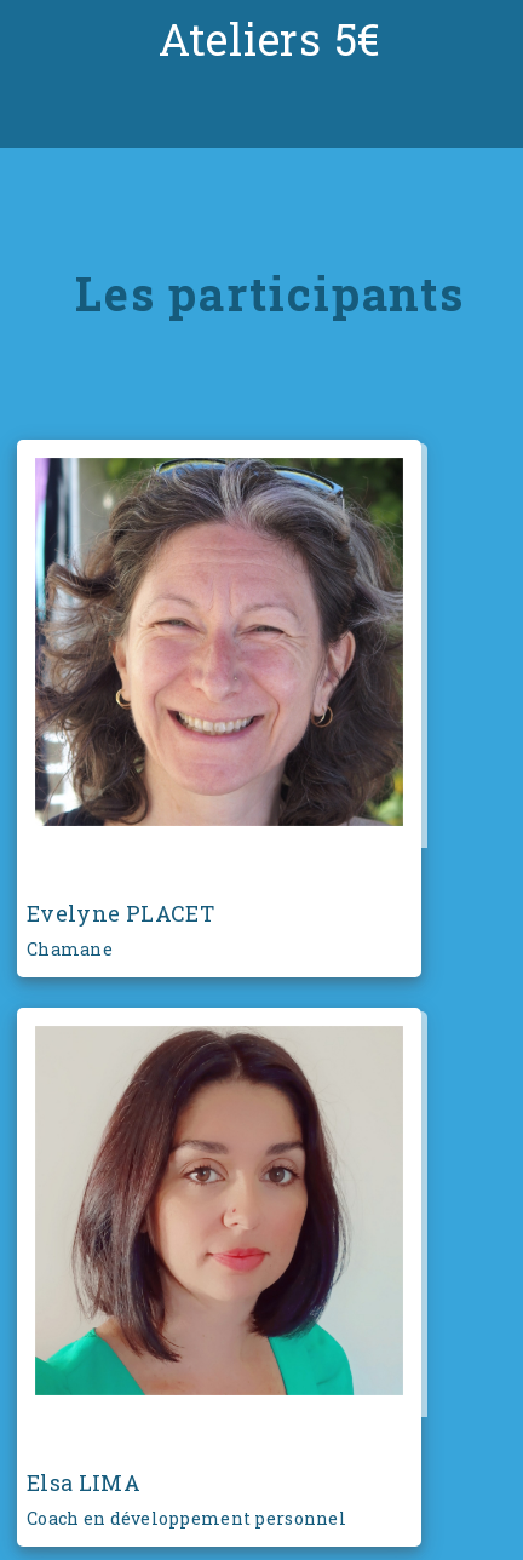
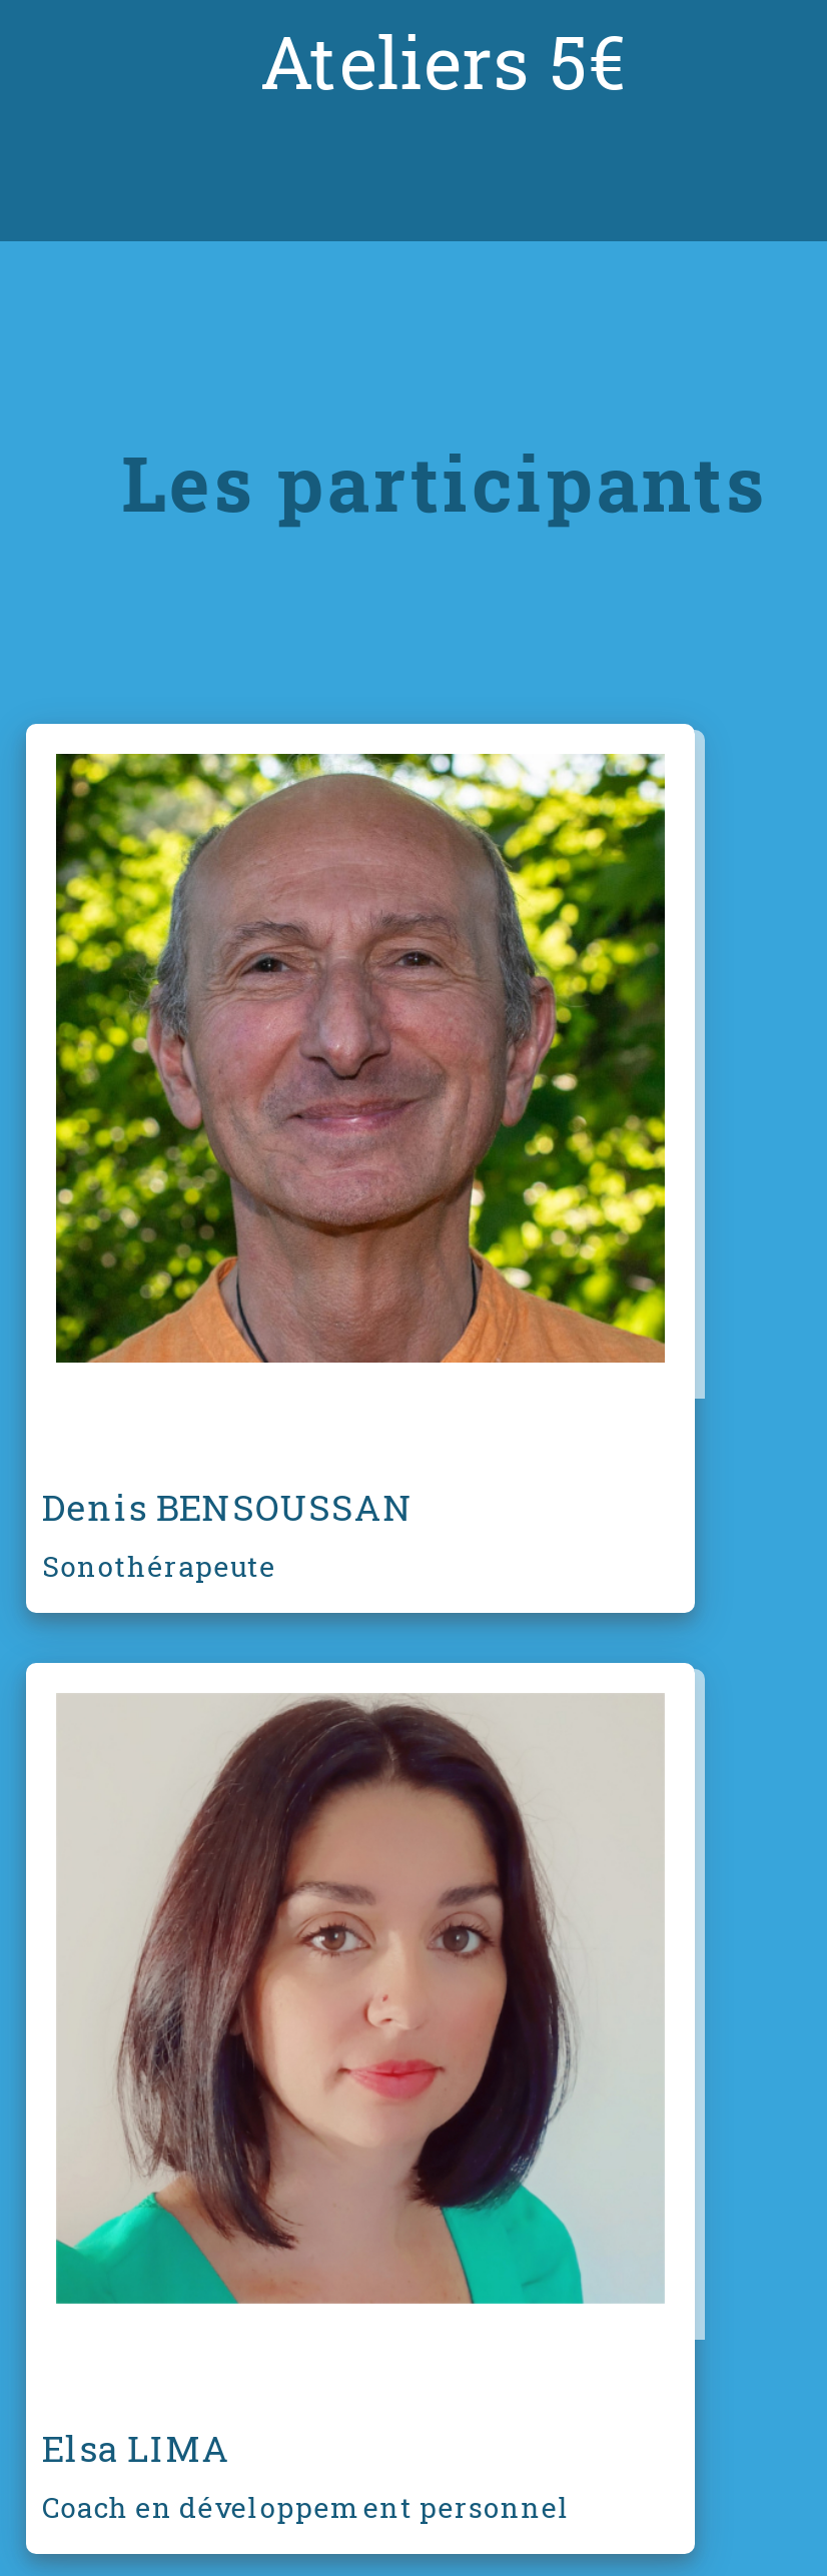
[34,457,404,827] [image] -> [54,752,667,1365] [image]
[27,899,214,961] Evelyne PLACET | Chamane -> [42,1484,414,1586] Denis BENSOUSSAN | Sonothérapeute

